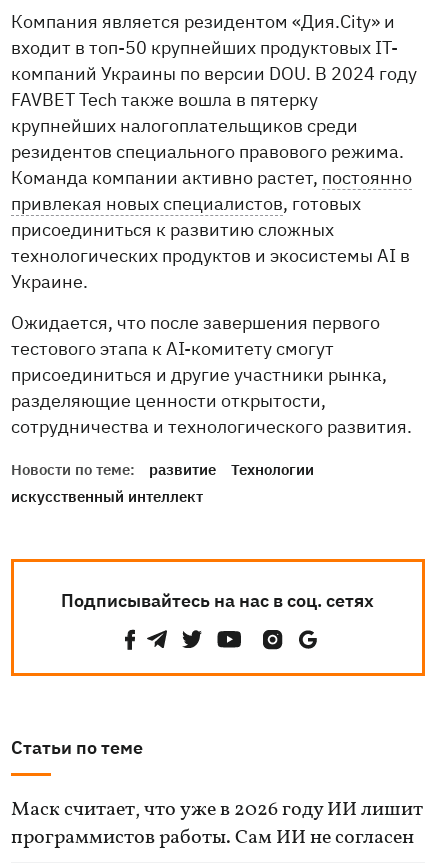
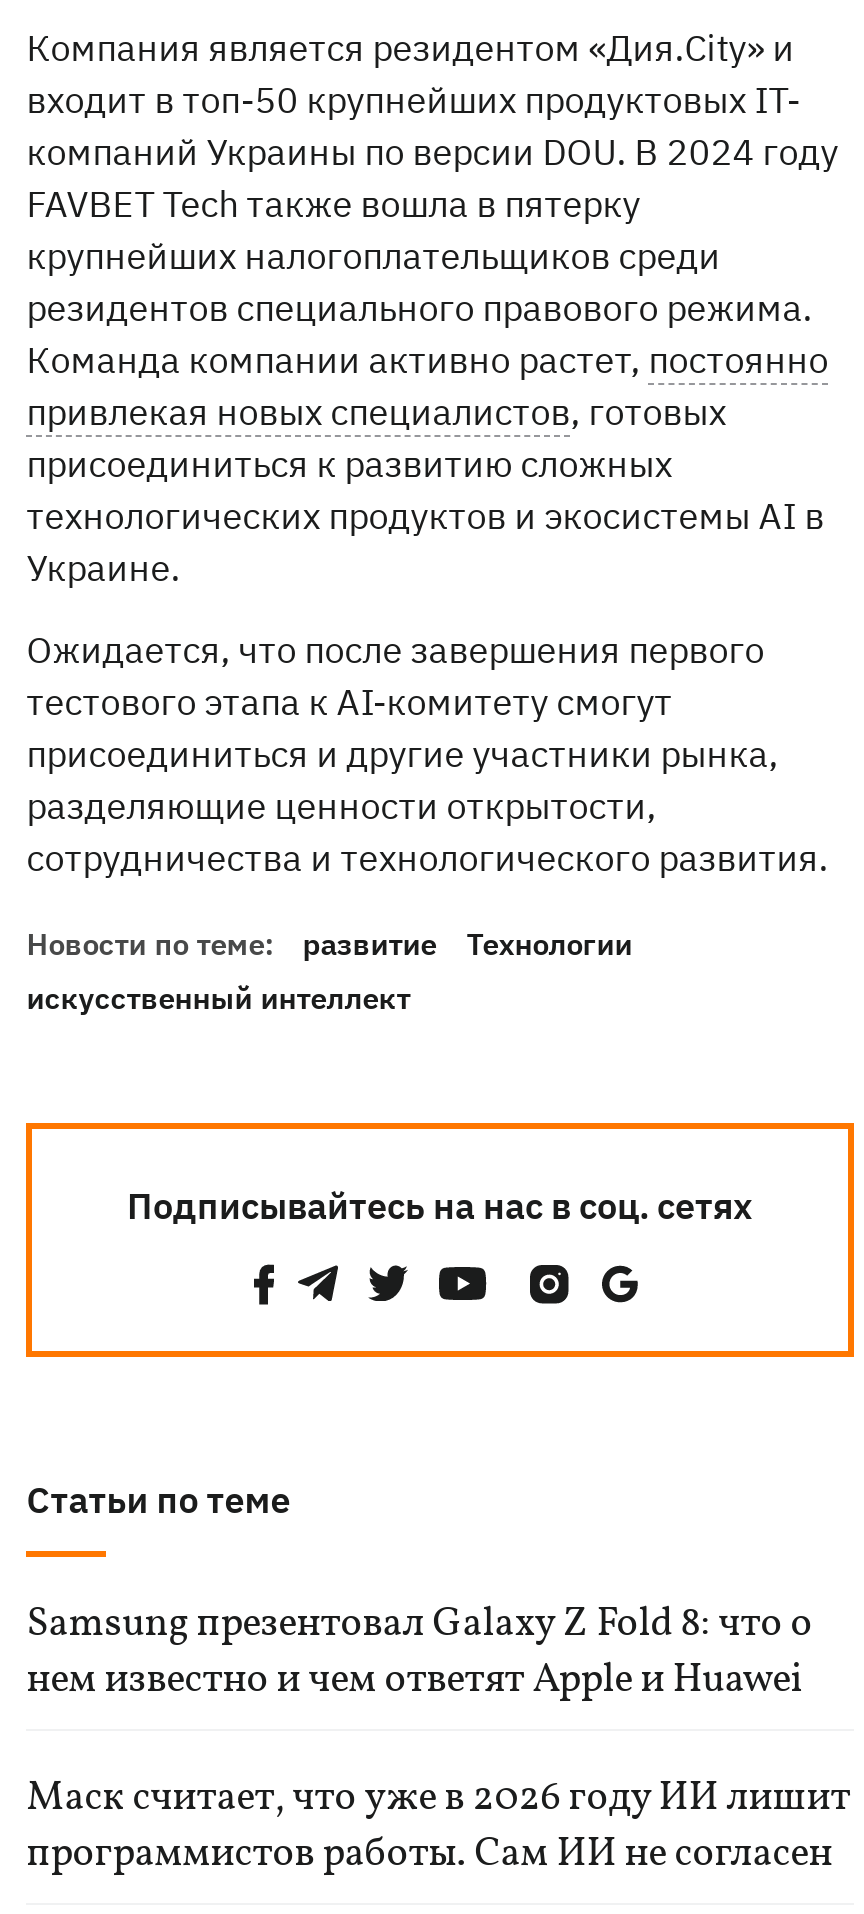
none -> [26,1597,812,1709] Samsung презентовал Galaxy Z Fold 8: что о | нем известно и чем ответят Apple и Huawei

